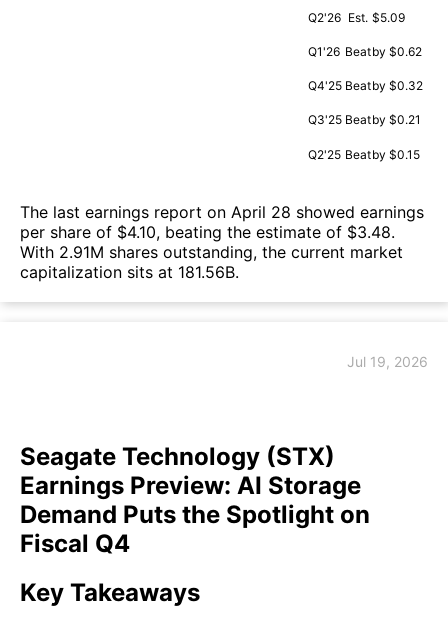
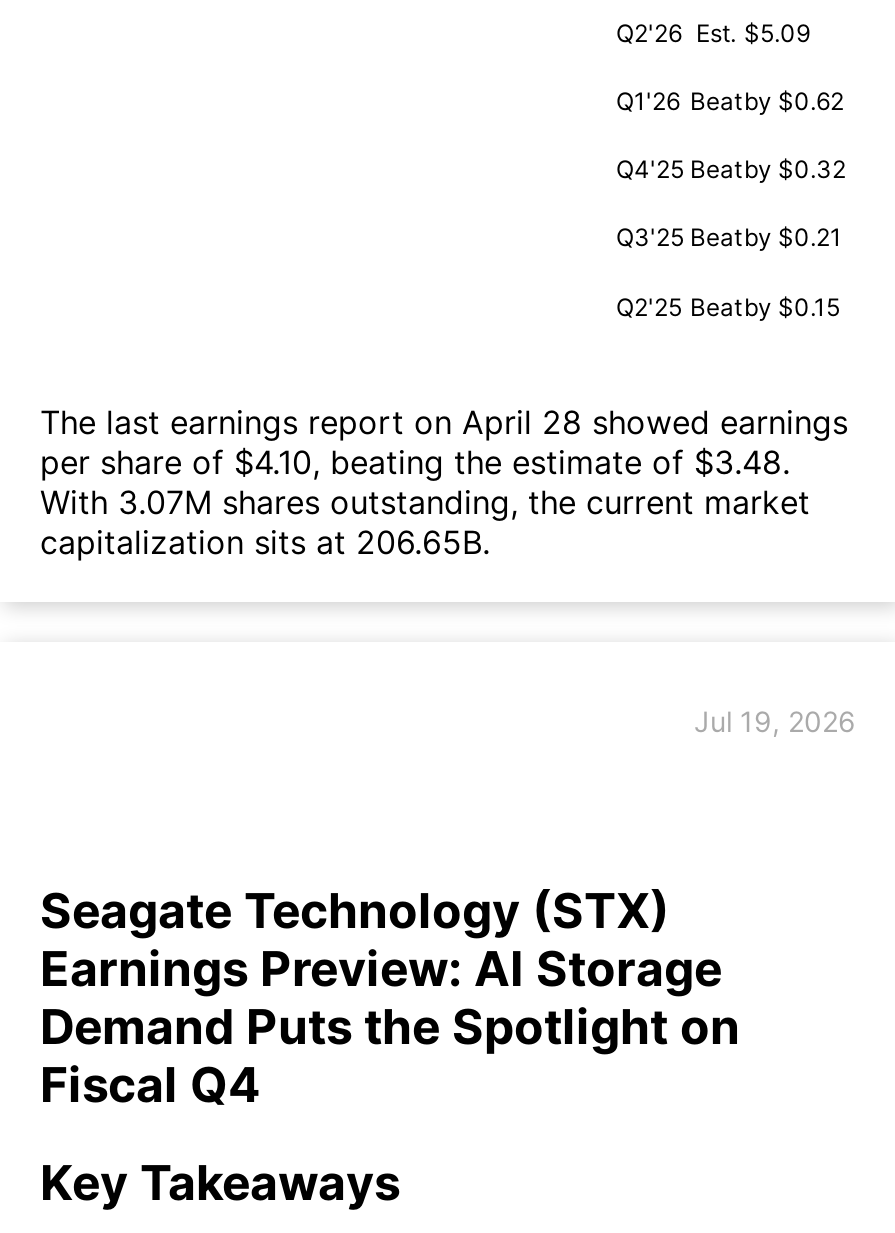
[20,242,403,262] With 2.91M shares outstanding, the current market -> [40,481,810,521] With 3.07M shares outstanding, the current market
[20,262,239,282] capitalization sits at 181.56B. -> [40,521,490,561] capitalization sits at 206.65B.

